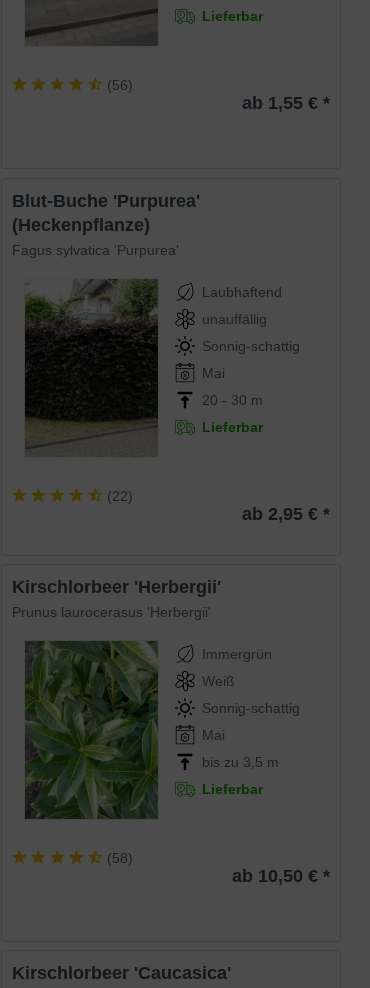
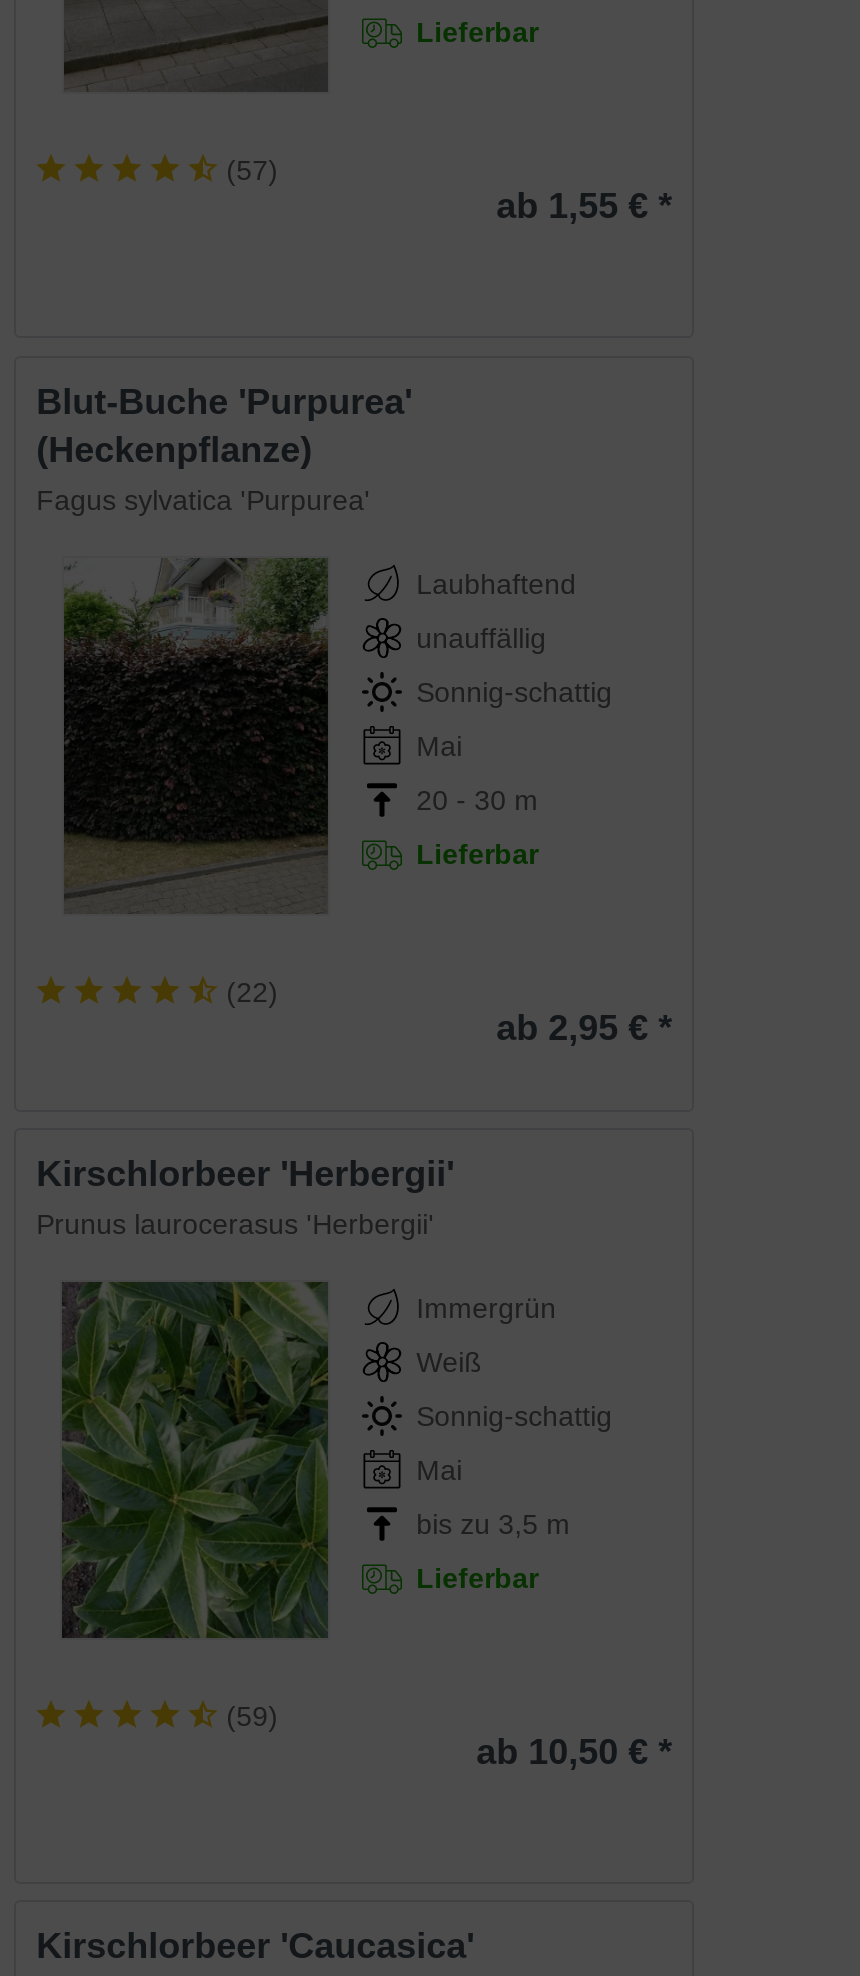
[107,77,133,93] (56) -> [226,155,278,187] (57)
[107,850,133,866] (58) -> [226,1700,278,1732] (59)

